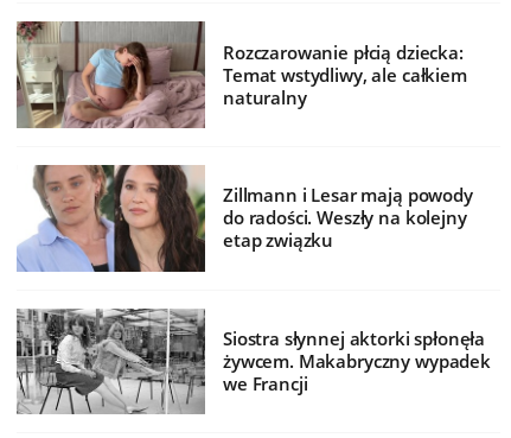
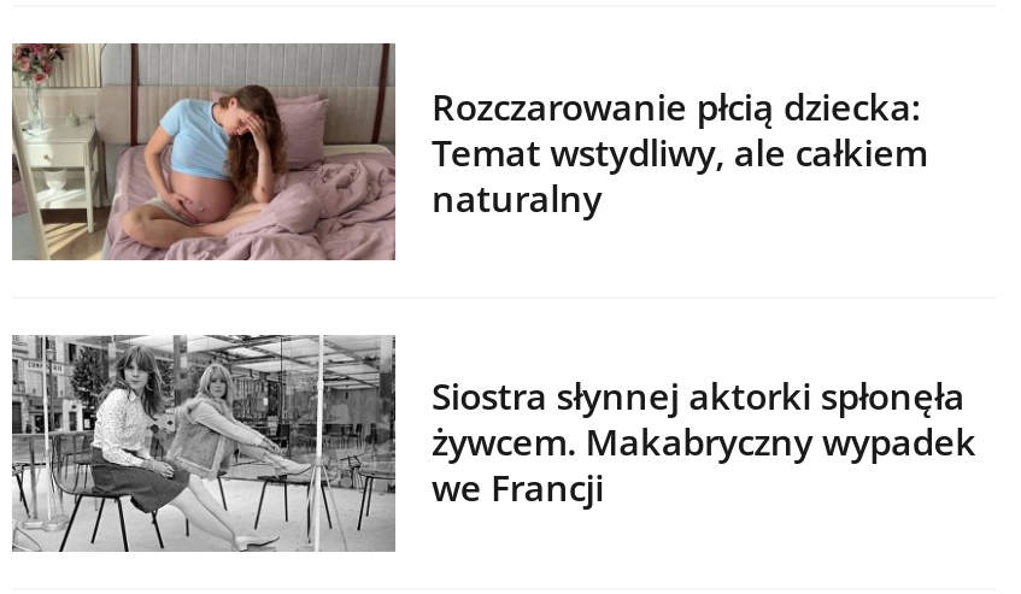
[17,165,473,272] [image] | Zillmann i Lesar mają powody | do radości. Weszły na kolejny | etap związku -> none

